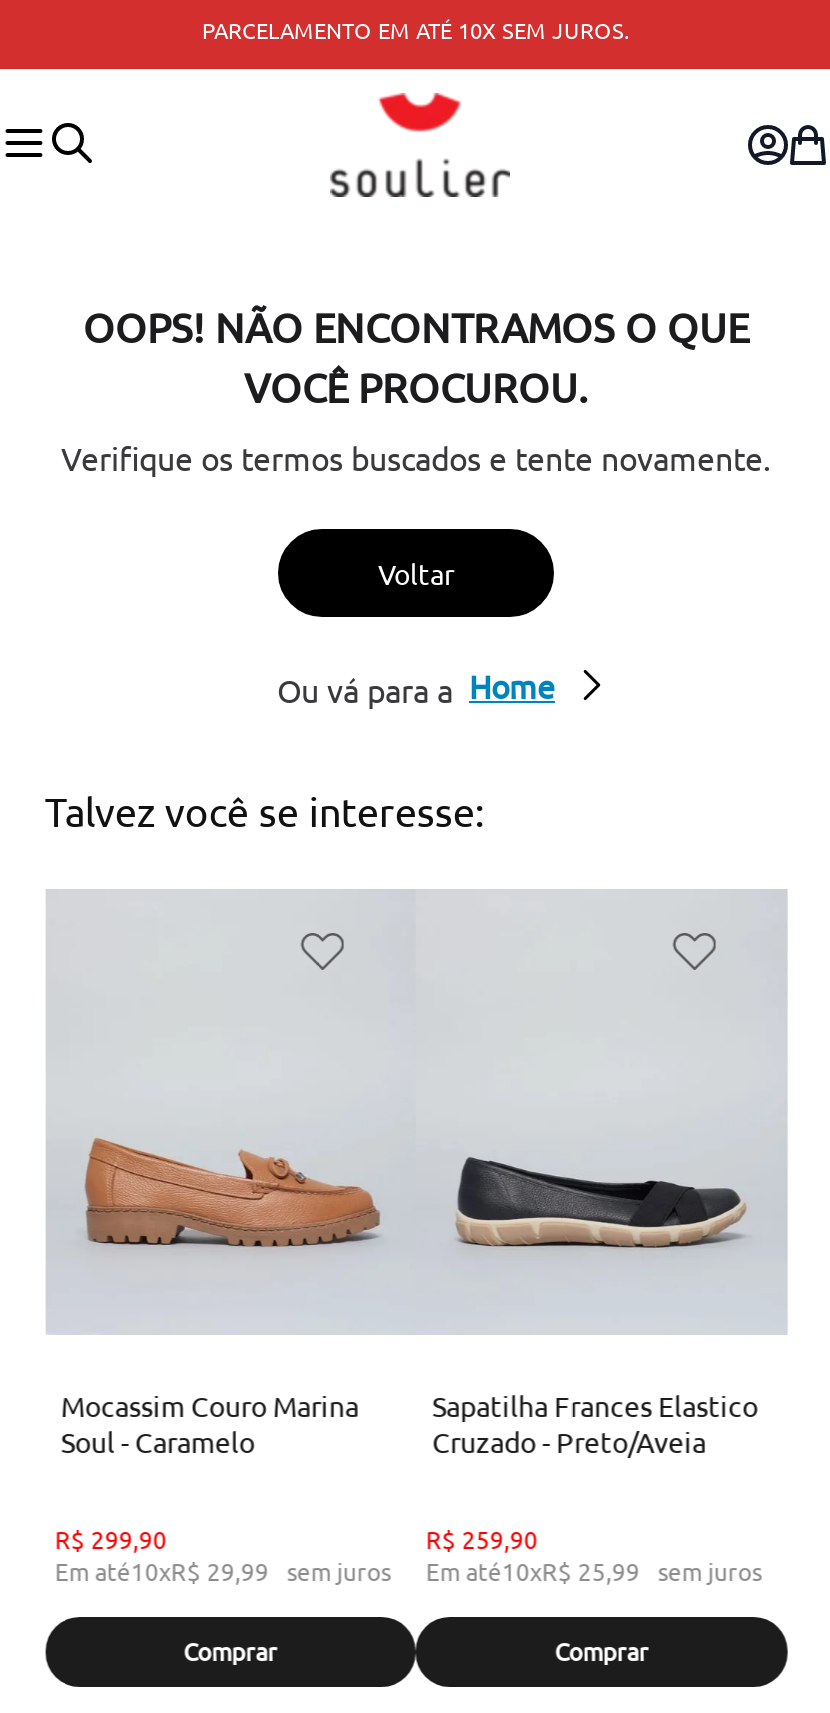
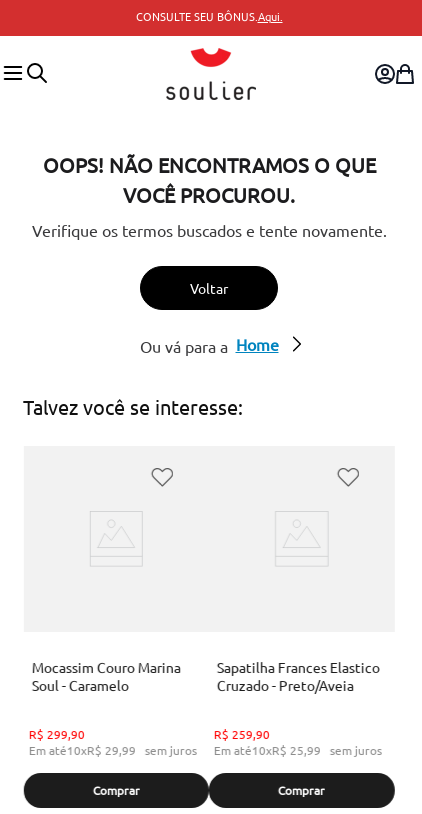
[202,13,630,45] PARCELAMENTO EM ATÉ 10X SEM JUROS. -> [135,8,282,24] CONSULTE SEU BÔNUS.Aqui.
[48,891,786,1333] [image] -> none

